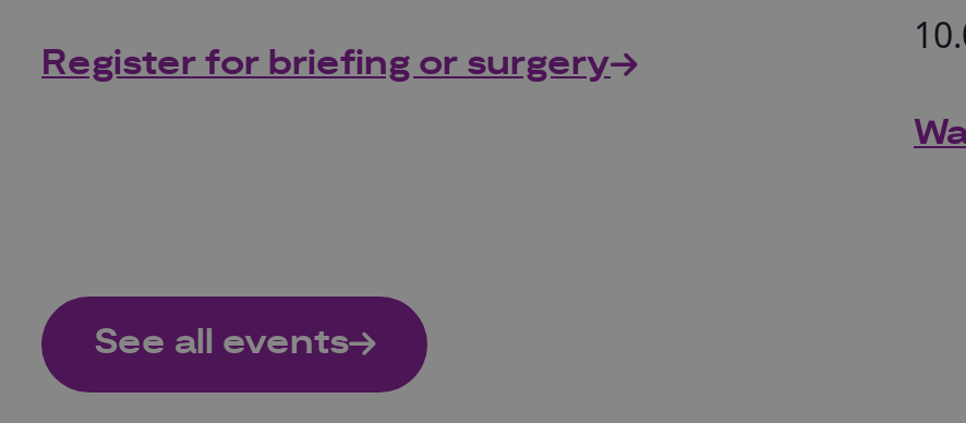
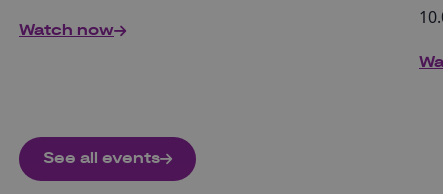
[41,41,611,87] Register for briefing or surgery -> [19,20,114,41] Watch now

